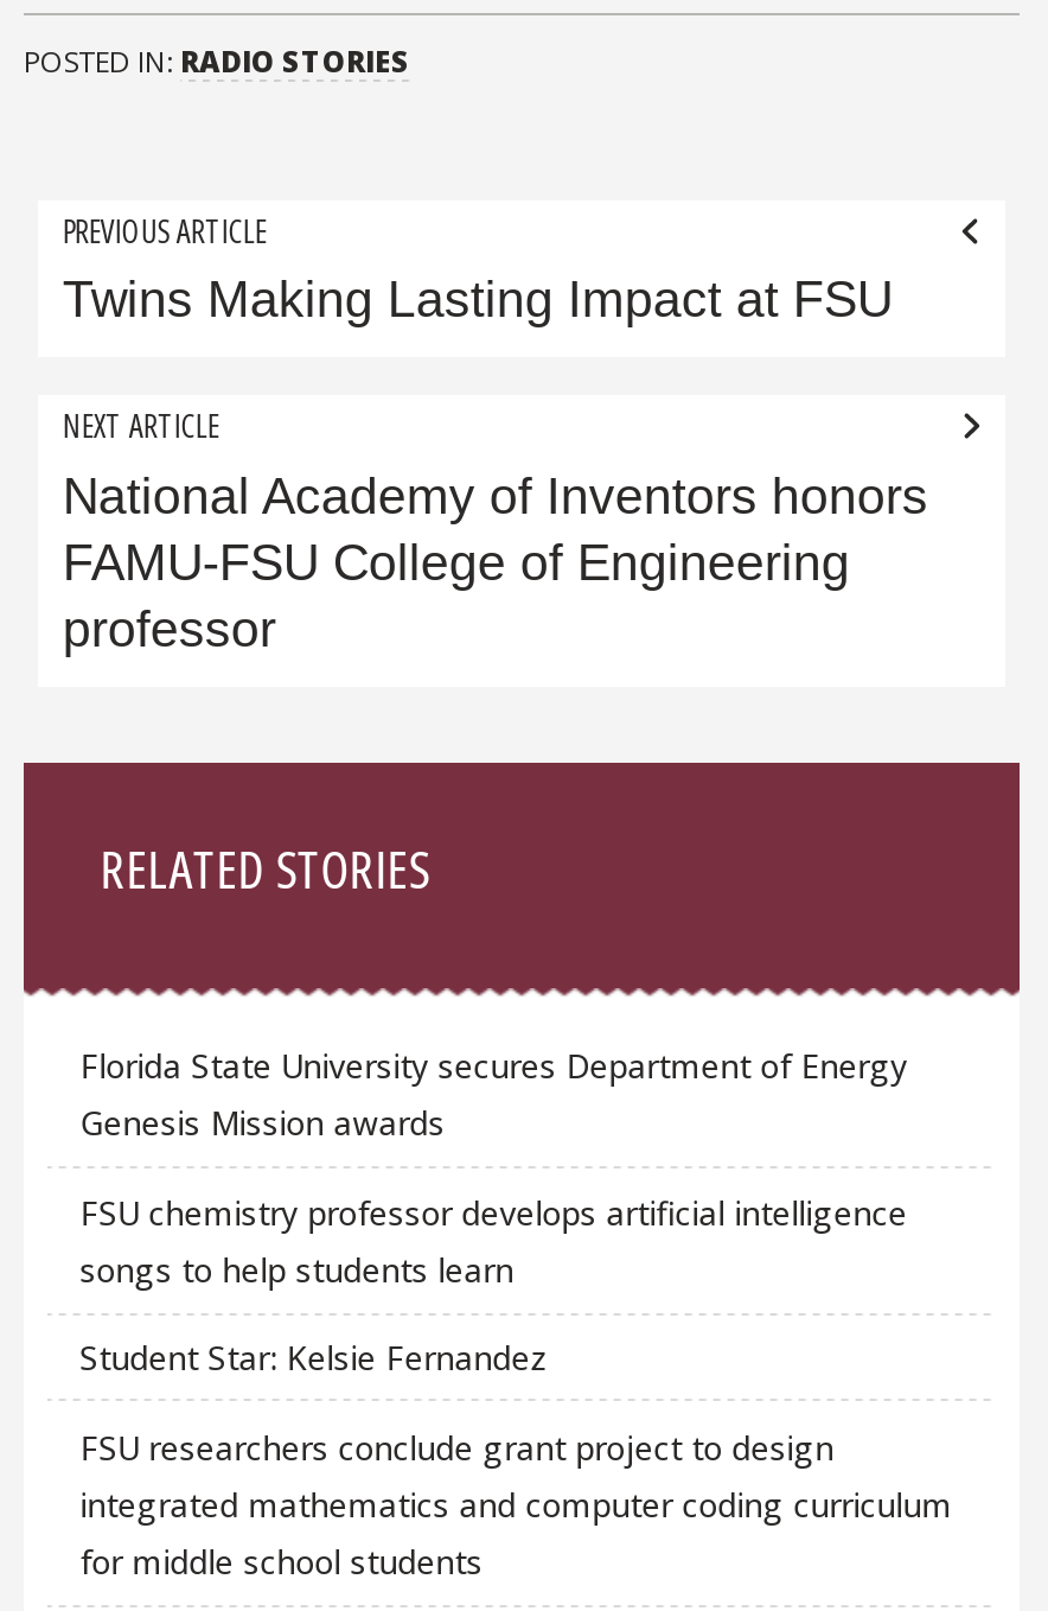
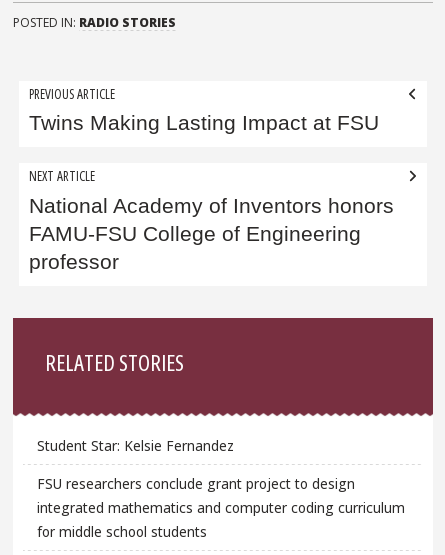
[80,1043,908,1291] Florida State University secures Department of Energy | Genesis Mission awards | FSU chemistry professor develops artificial intelligence | songs to help students learn -> none

